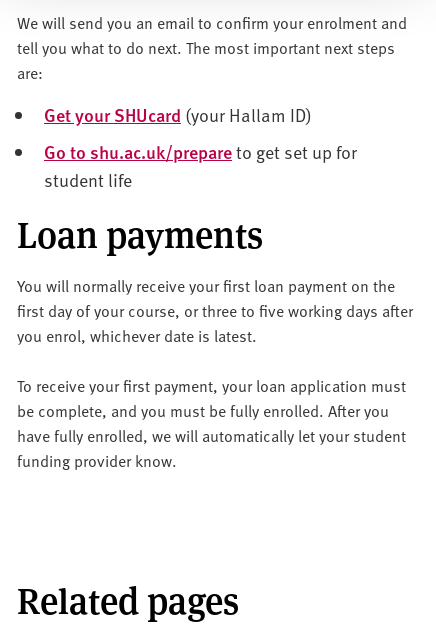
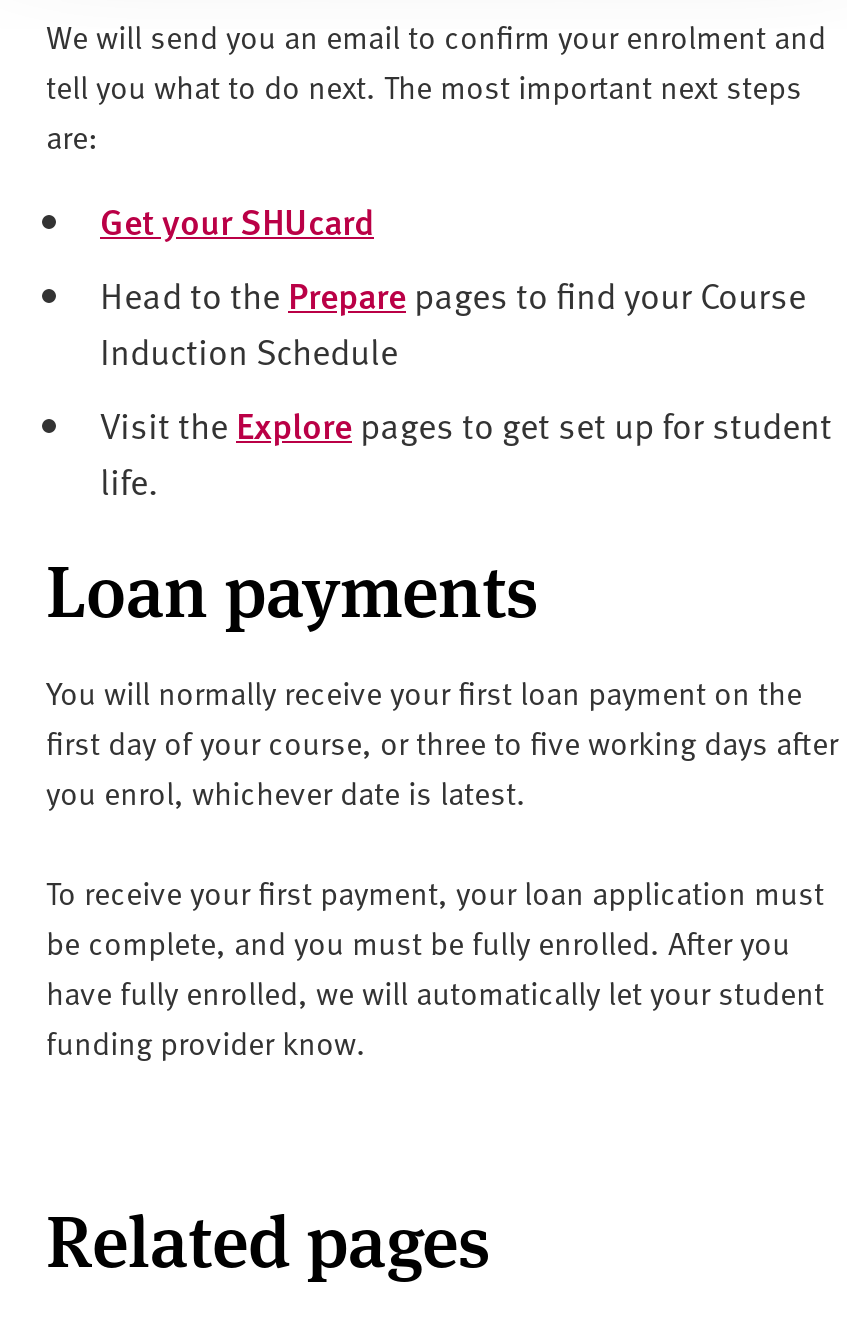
[44,102,357,192] Get your SHUcard (your Hallam ID) | Go to shu.ac.uk/prepareto get set up for | student life -> [100,195,832,505] Get your SHUcard | Head to the Prepare pages to find your Course | Induction Schedule | Visit the Explore pages to get set up for student | life.
moved [17,208,413,471] -> [46,537,838,1063]: Loan payments | You will normally receive your first loan payment on the | first day of your course, or three to five working days after | you enrol, whichever date is latest. | To receive your first payment, your loan application must | be complete, and you must be fully enrolled. After you | have fully enrolled, we will automatically let your student | funding provider know.

